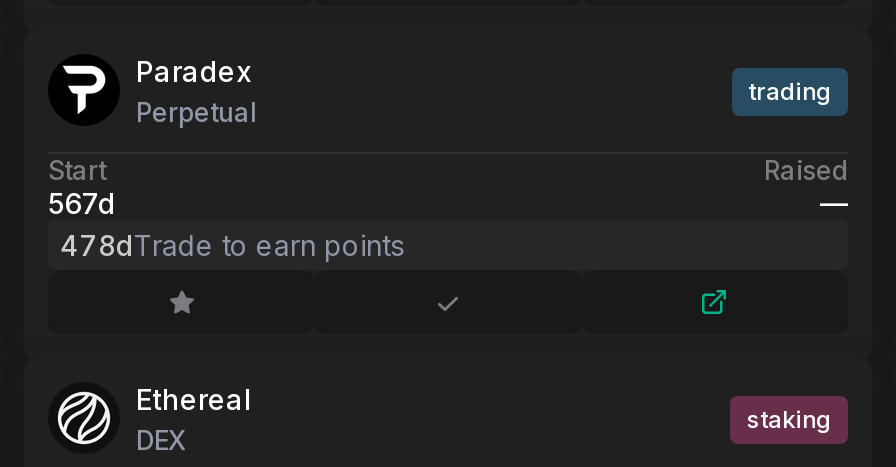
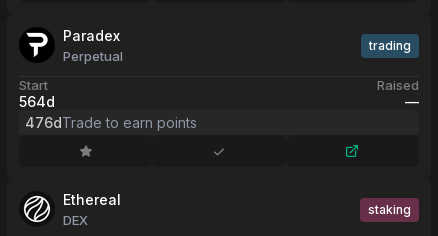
[48,186,116,220] 567d -> [19,93,55,110] 564d
[60,228,404,262] 478dTrade to earn points -> [25,114,197,131] 476dTrade to earn points

